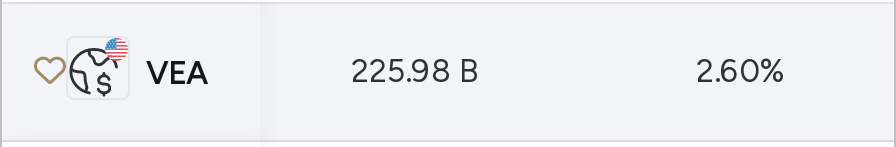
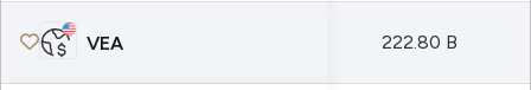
[351,52,786,90] 225.98 B | 2.60% -> [381,31,457,53] 222.80 B

